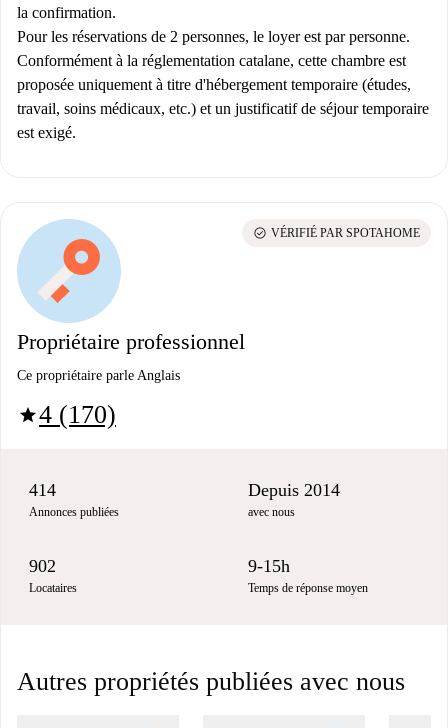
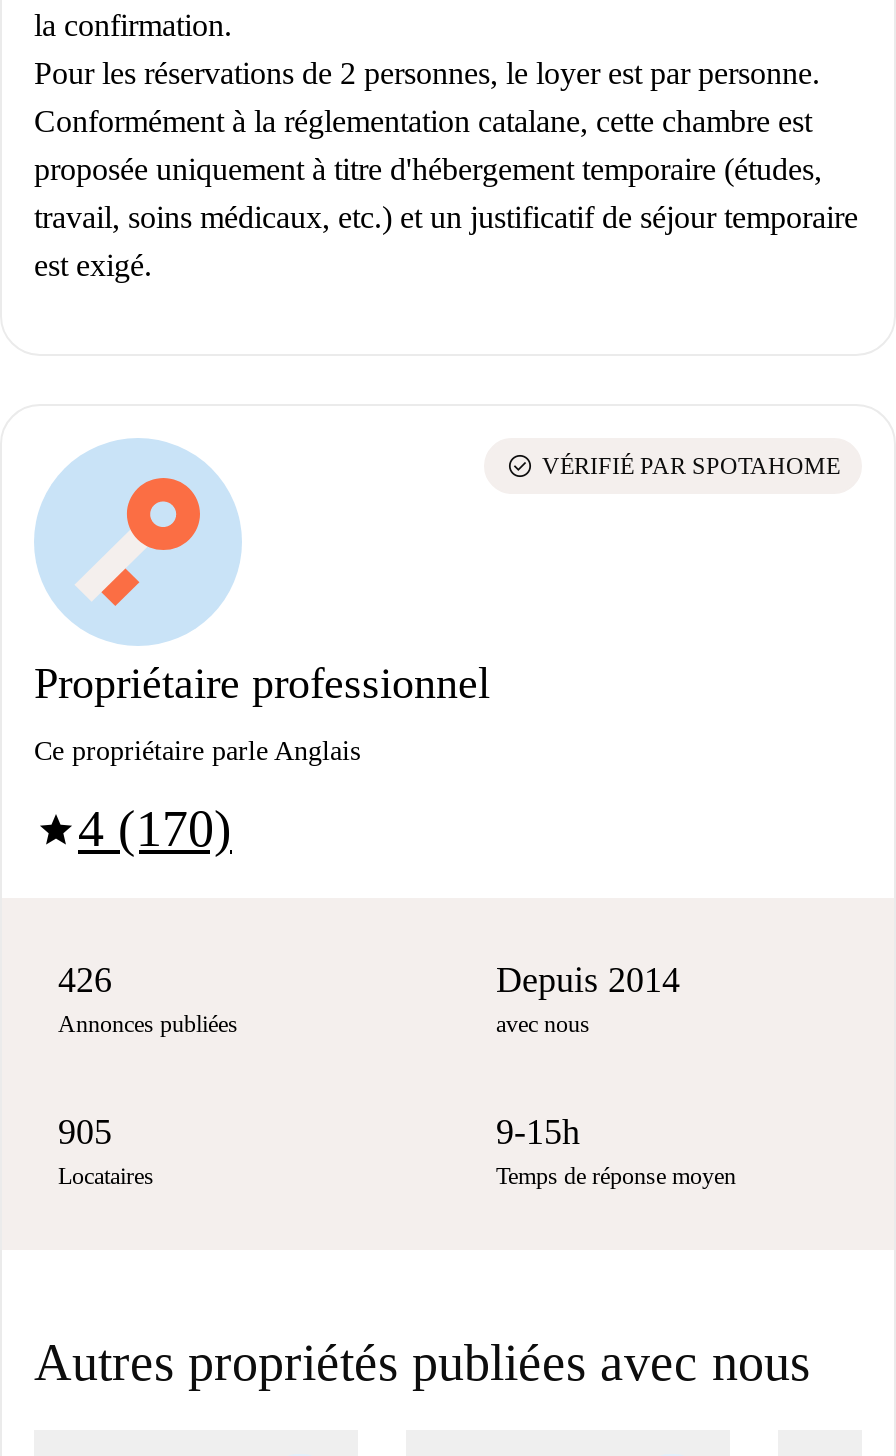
[29,480,56,500] 414 -> [58,960,112,1000] 426
[29,556,56,576] 902 -> [58,1112,112,1152] 905

